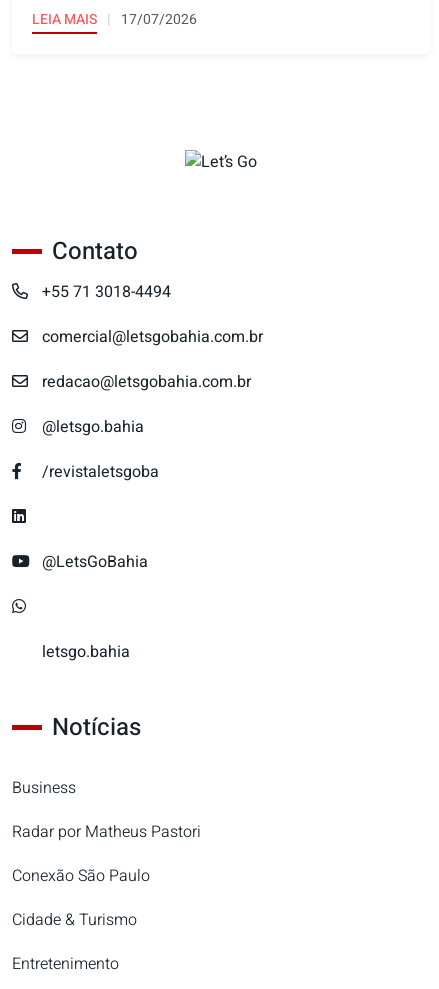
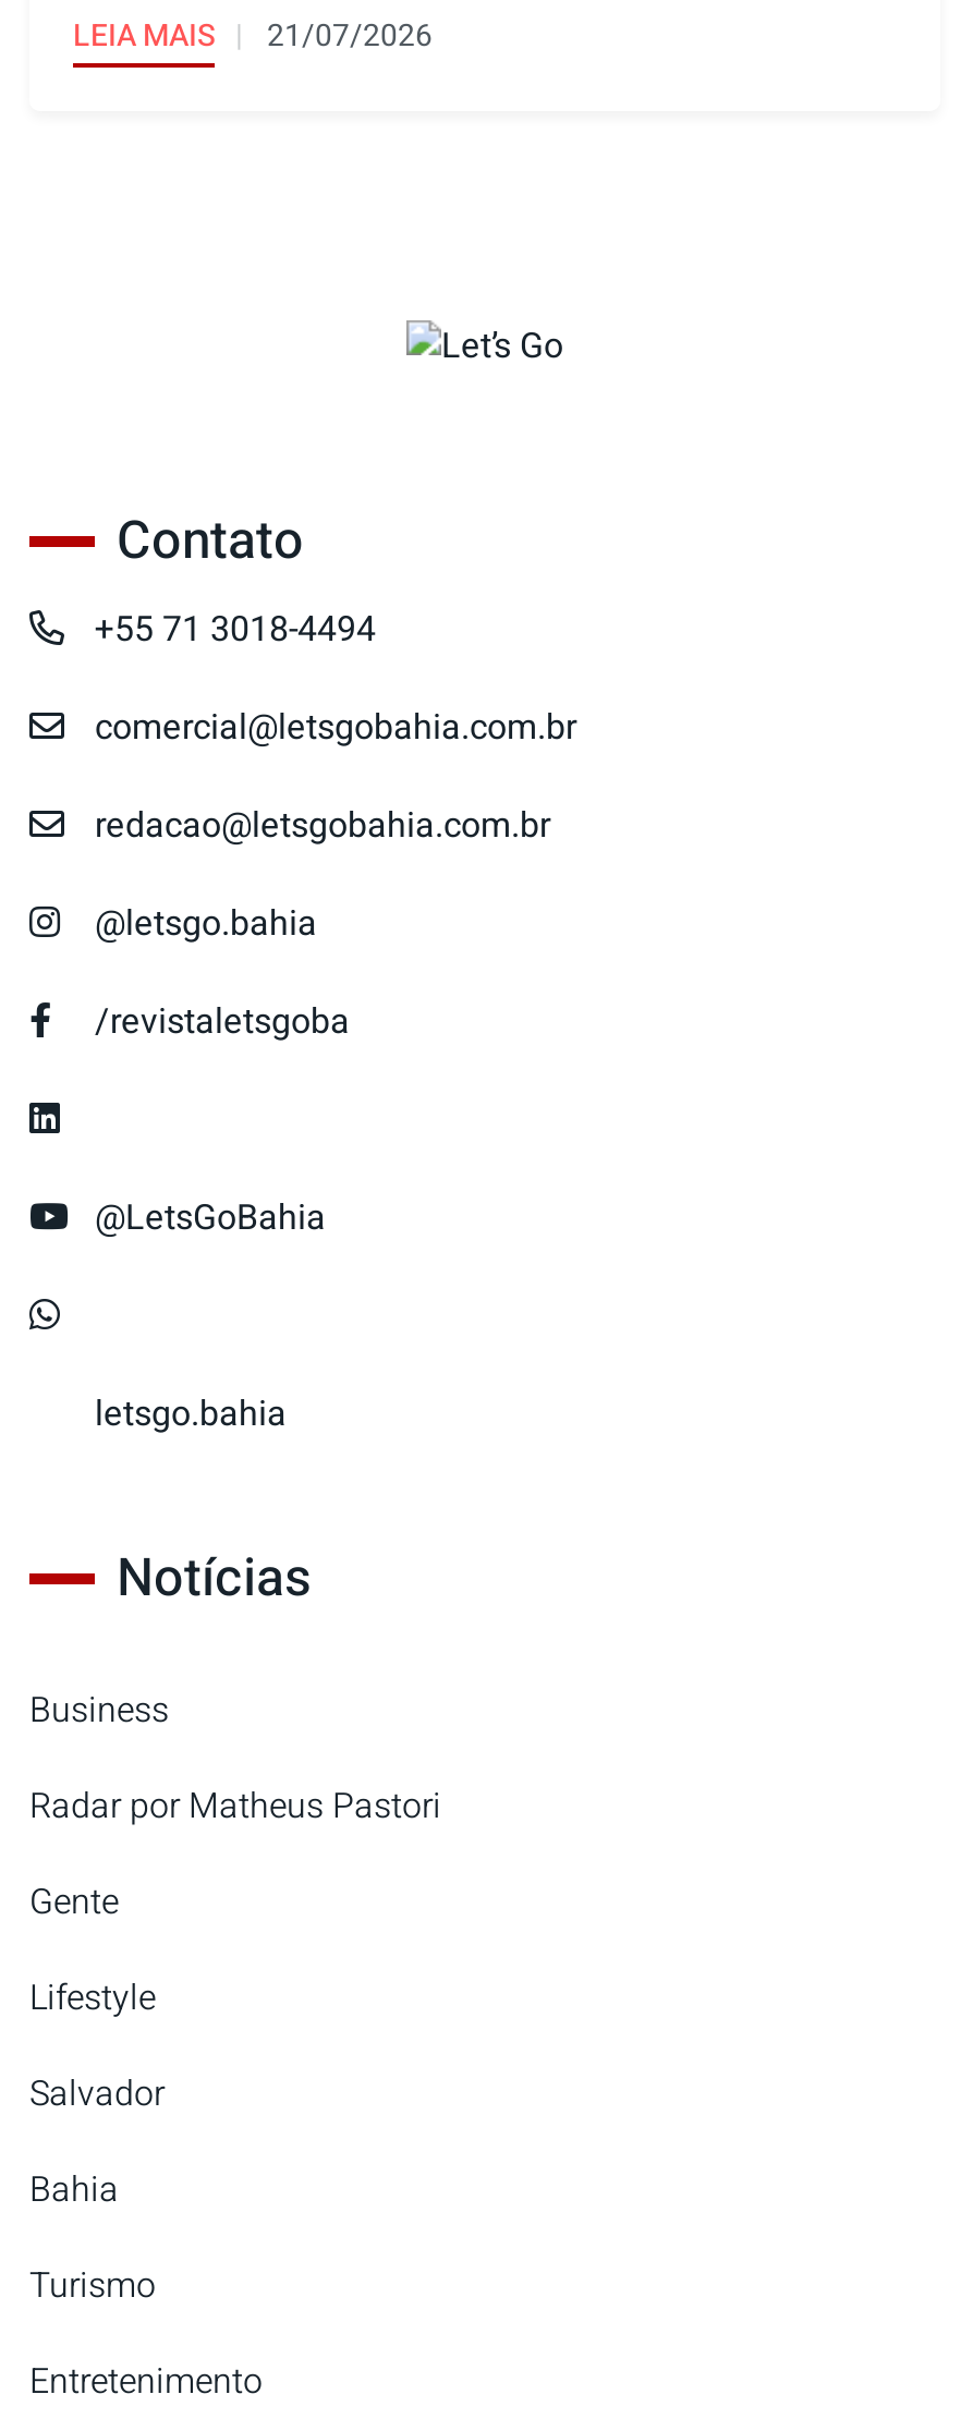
[32,9,197,30] LEIA MAIS 17/07/2026 -> [73,13,433,58] LEIA MAIS 21/07/2026
[12,864,150,932] Conexão São Paulo | Cidade & Turismo -> [29,1875,165,2311] Gente | Lifestyle | Salvador | Bahia | Turismo

